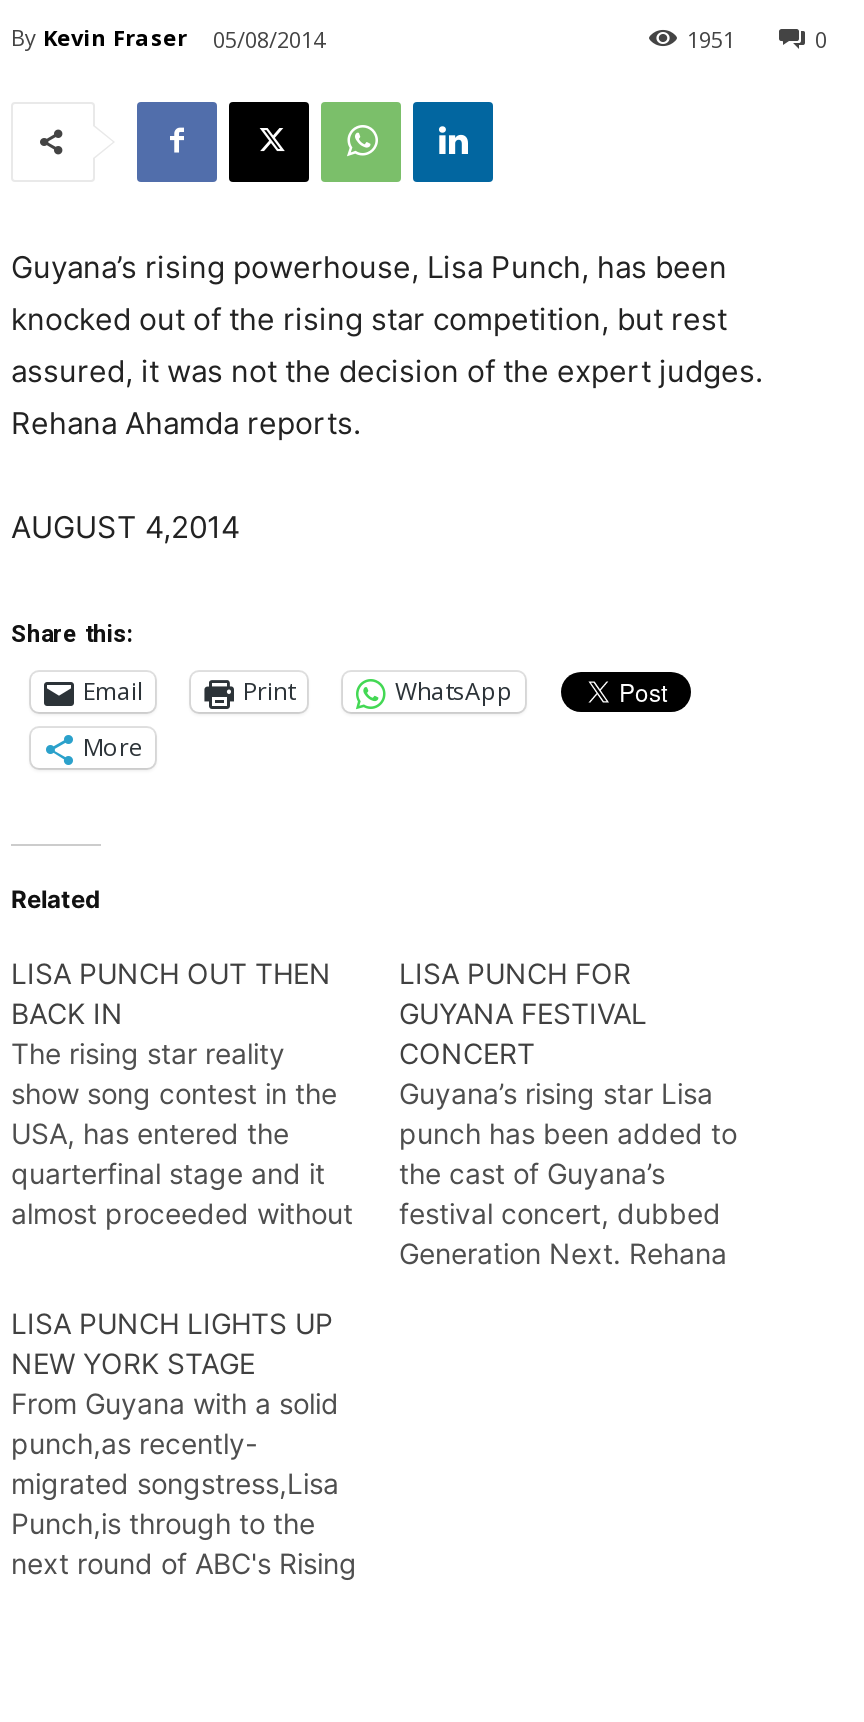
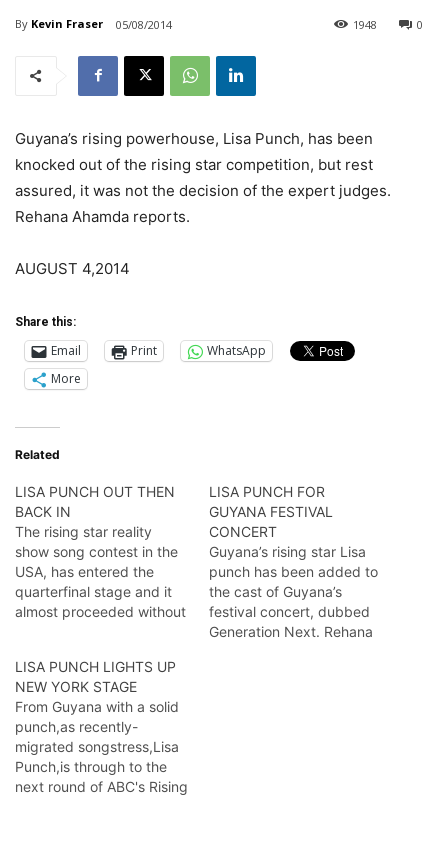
[687,23,735,53] 1951 -> [353,17,377,32] 1948

